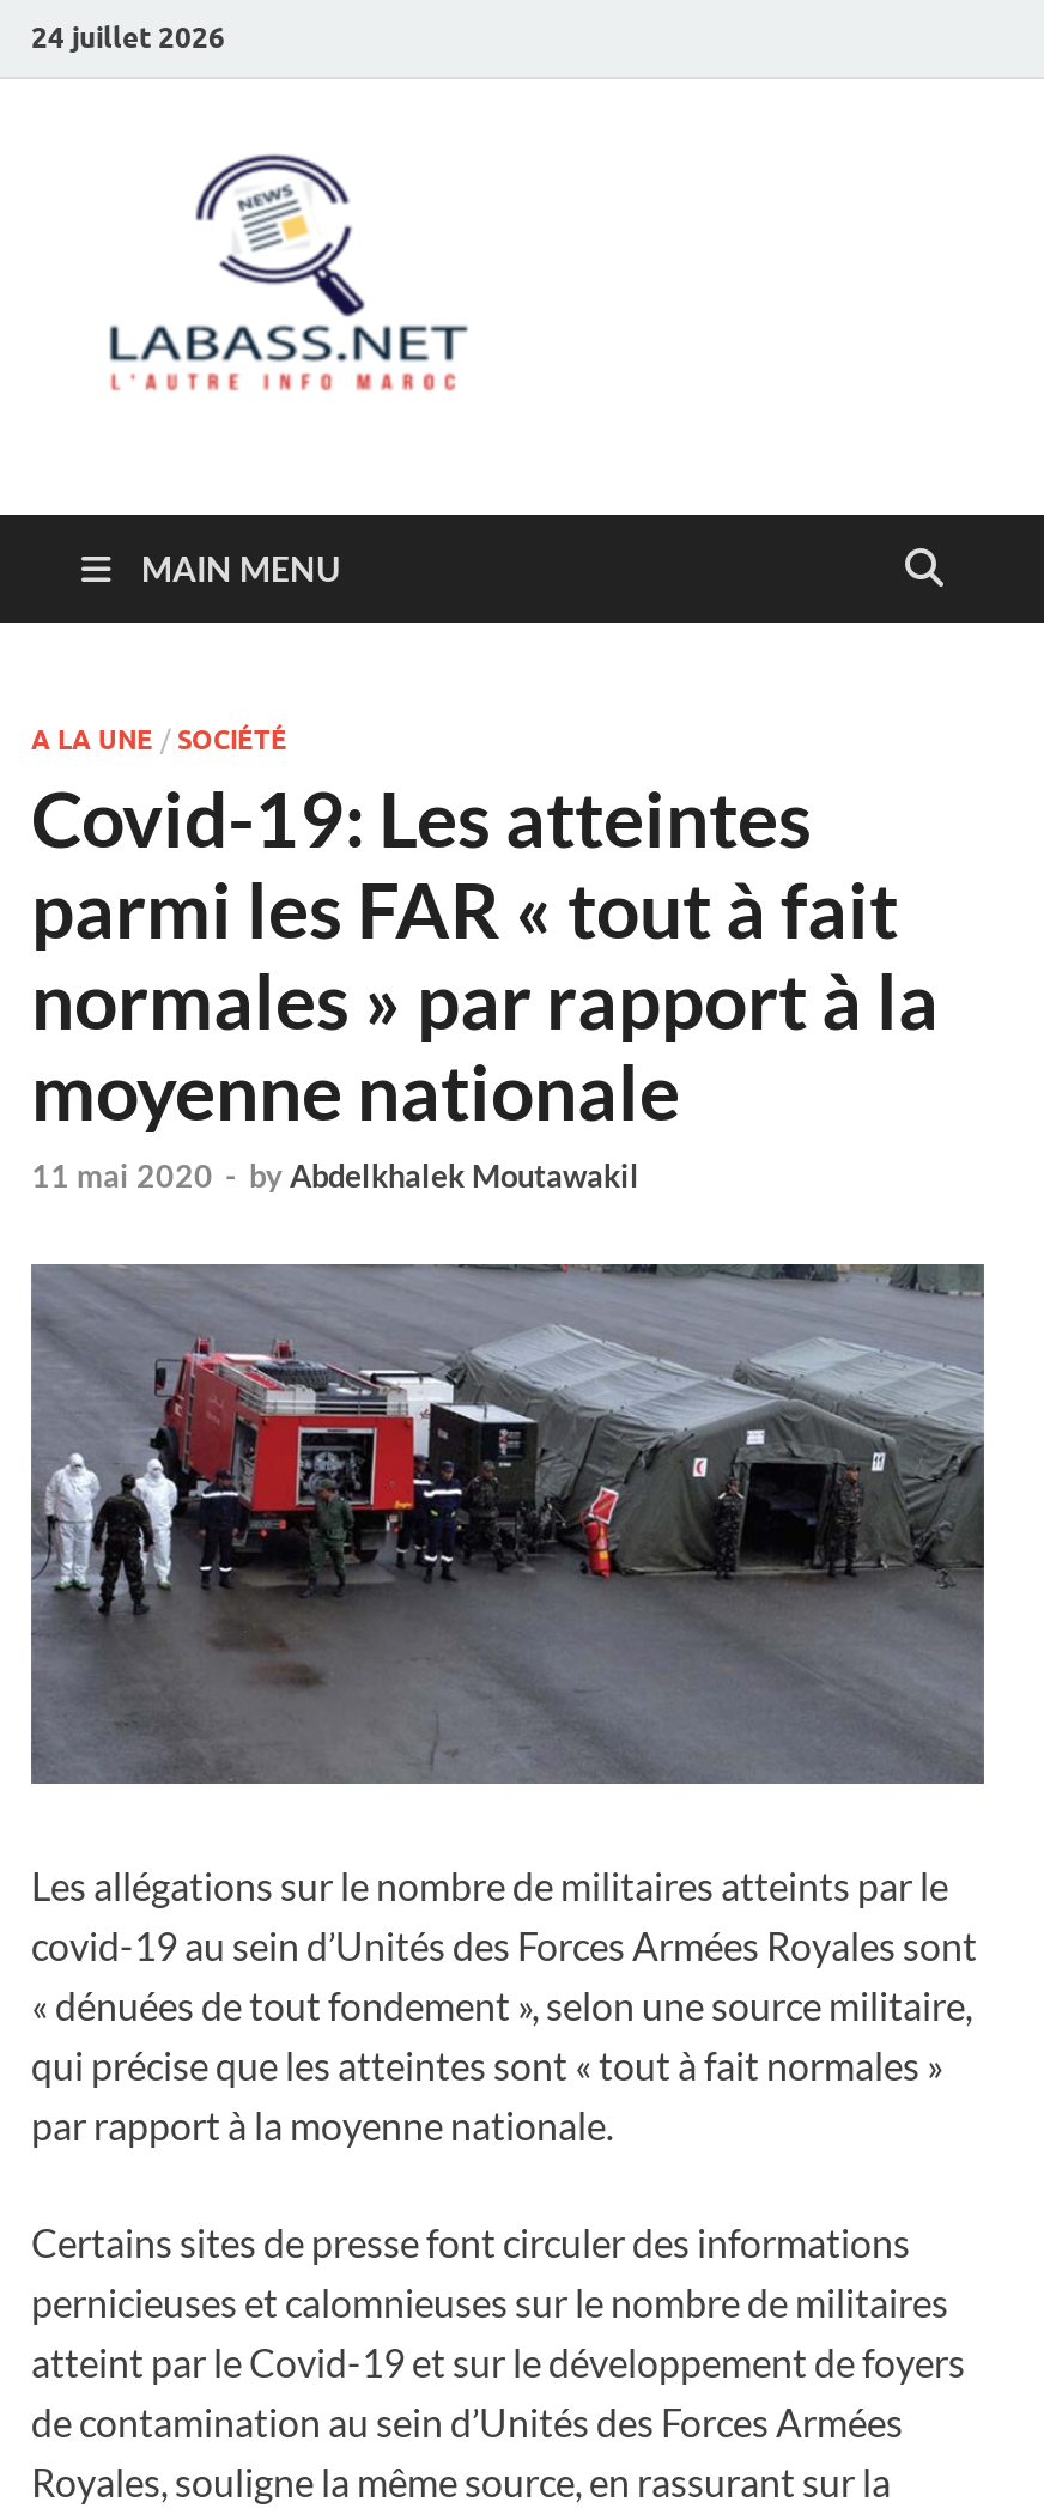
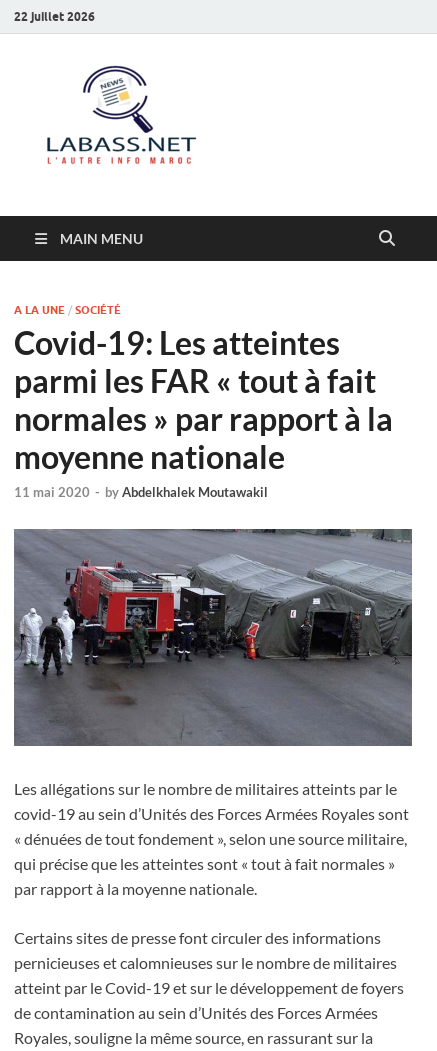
[31,18,225,54] 24 juillet 2026 -> [14,8,95,23] 22 juillet 2026

